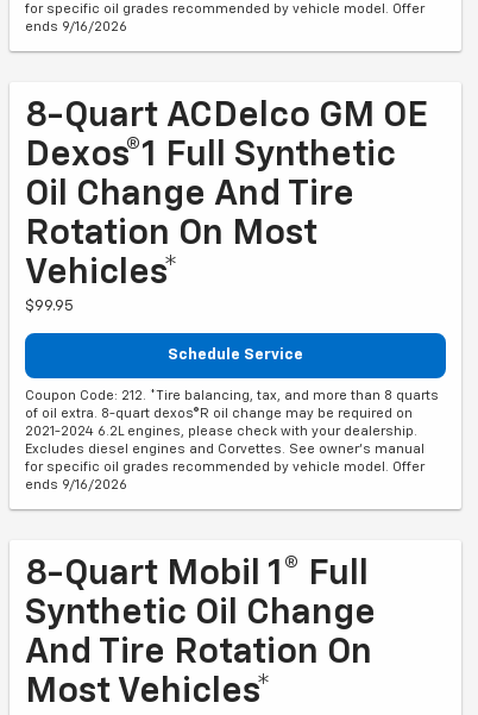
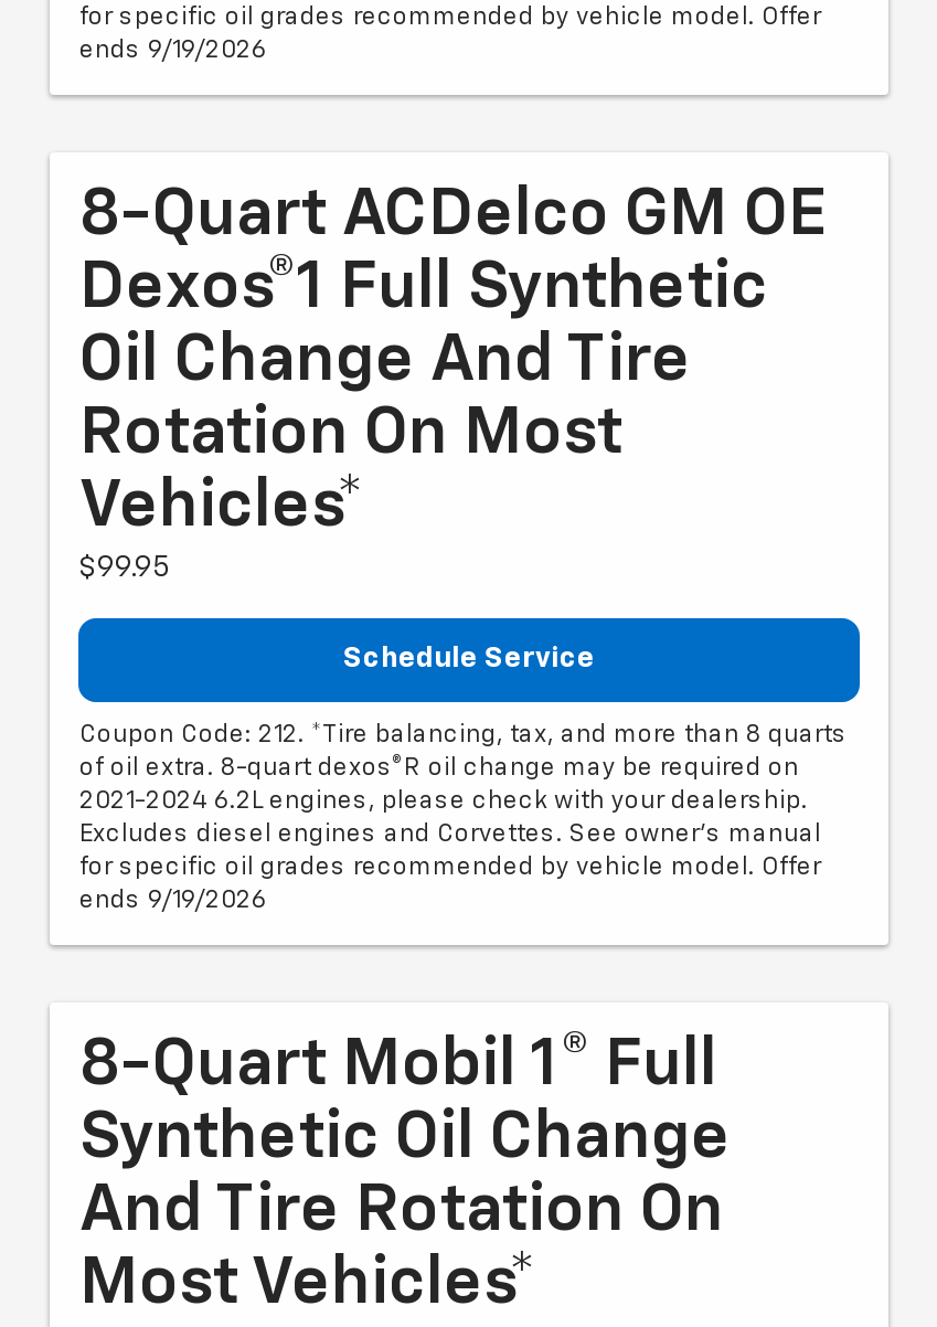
[26,21,128,34] ends 9/16/2026 -> [79,38,267,63] ends 9/19/2026
[26,478,128,491] ends 9/16/2026 -> [79,887,267,912] ends 9/19/2026

